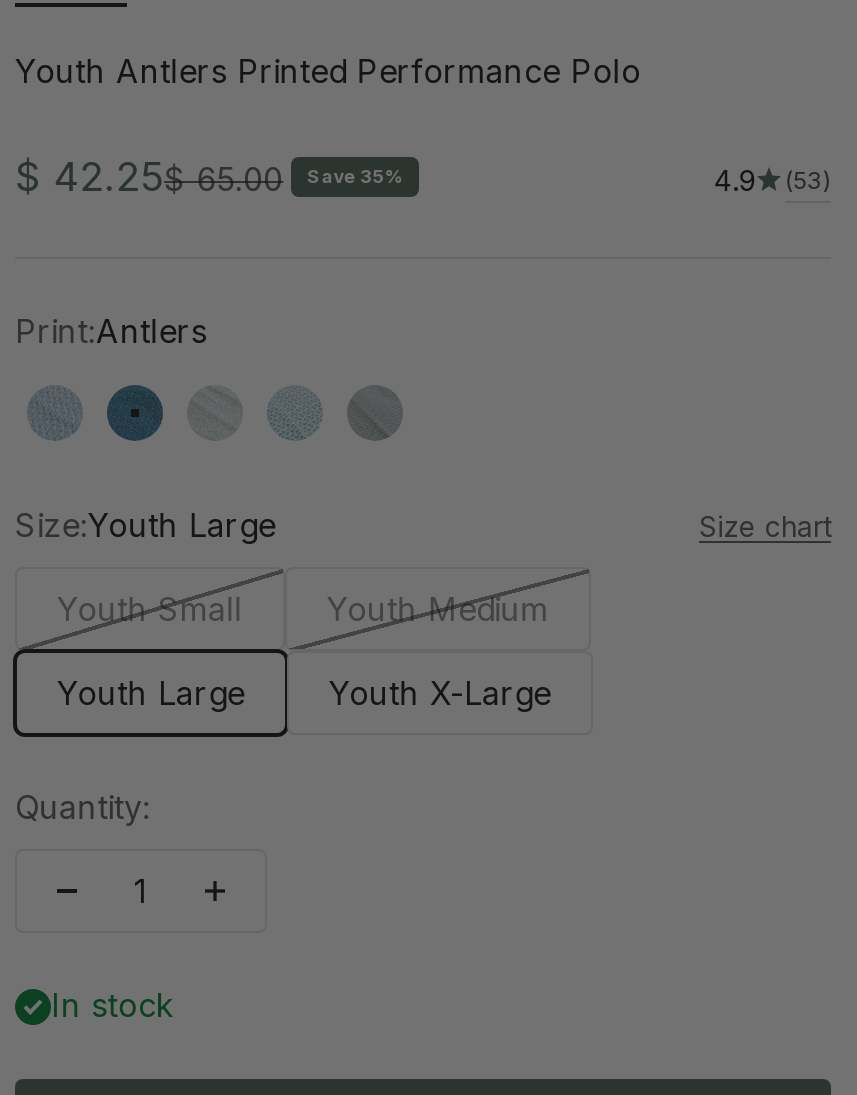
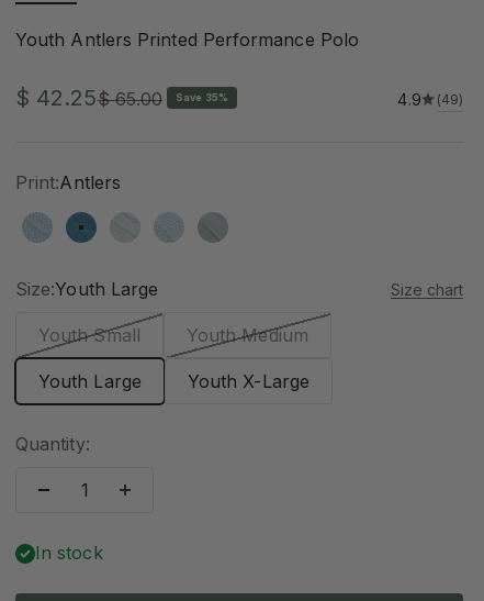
[714,164,831,198] 4.9 (53) -> [398,90,463,109] 4.9 (49)

